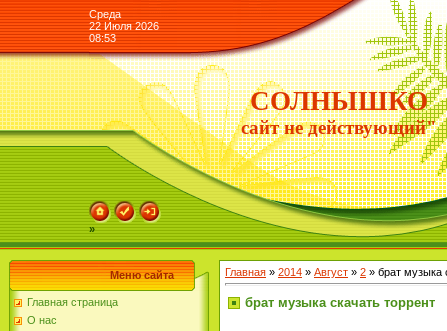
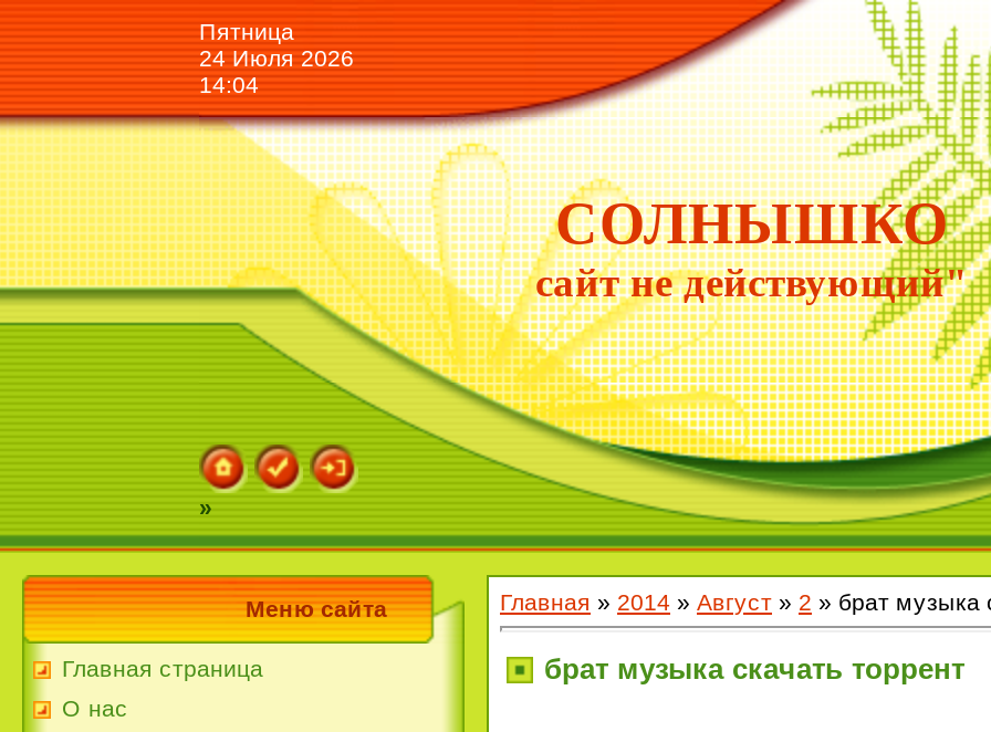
[89,8,159,44] Среда | 22 Июля 2026 | 08:53 -> [199,18,354,97] Пятница | 24 Июля 2026 | 14:04

